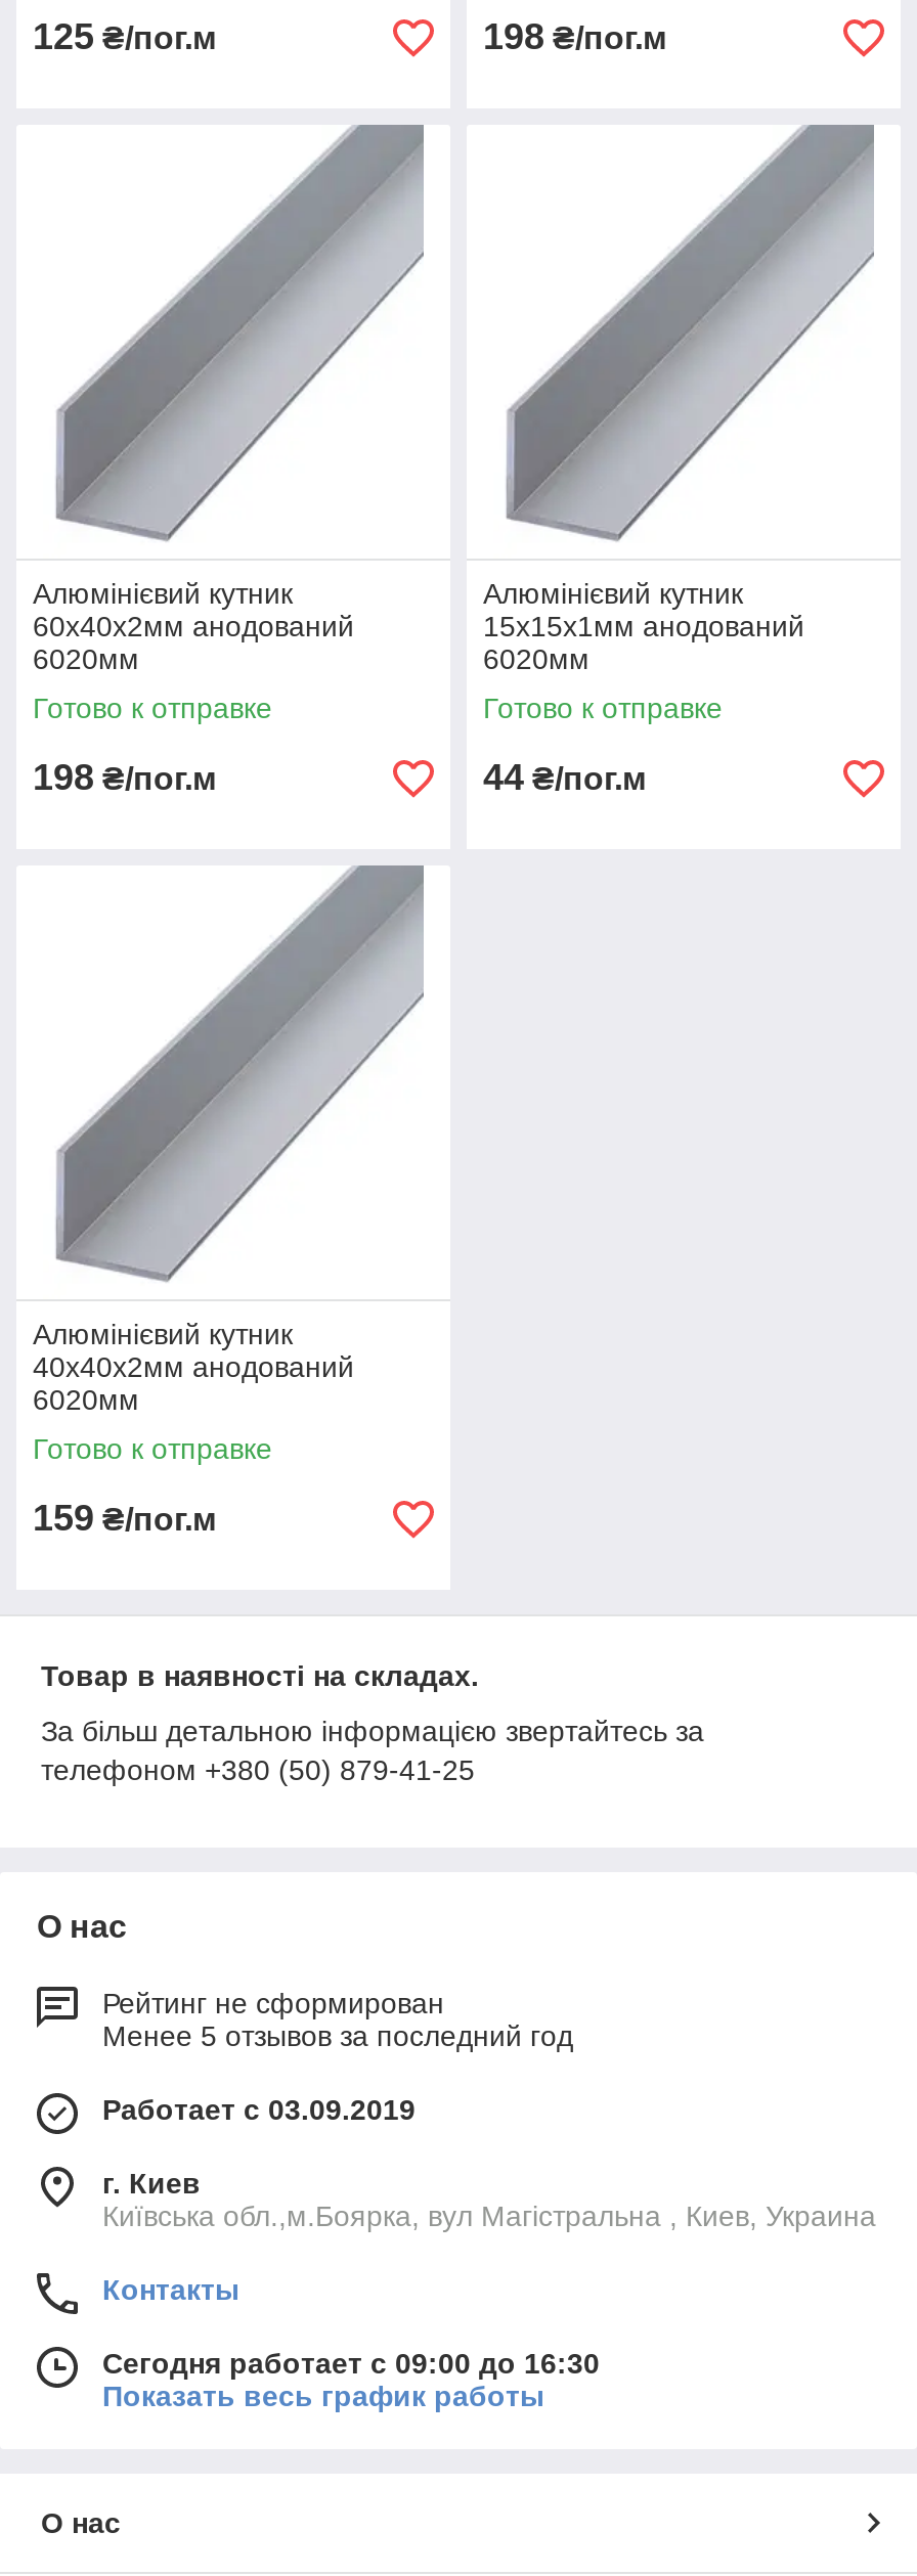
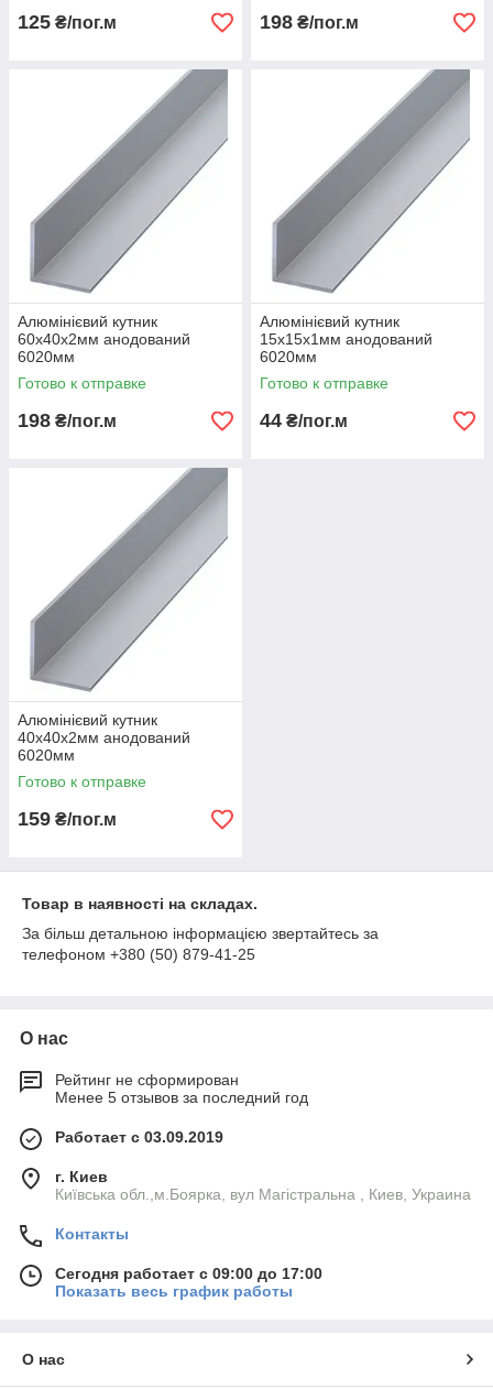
[102,2347,600,2380] Сегодня работает с 09:00 до 16:30 -> [55,1265,322,1282] Сегодня работает с 09:00 до 17:00

